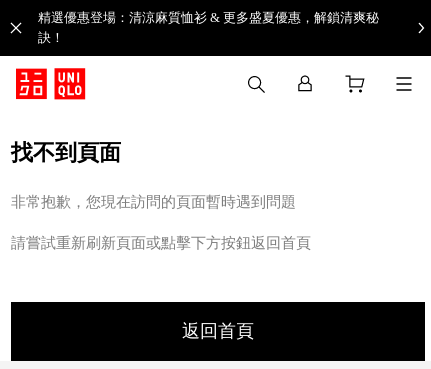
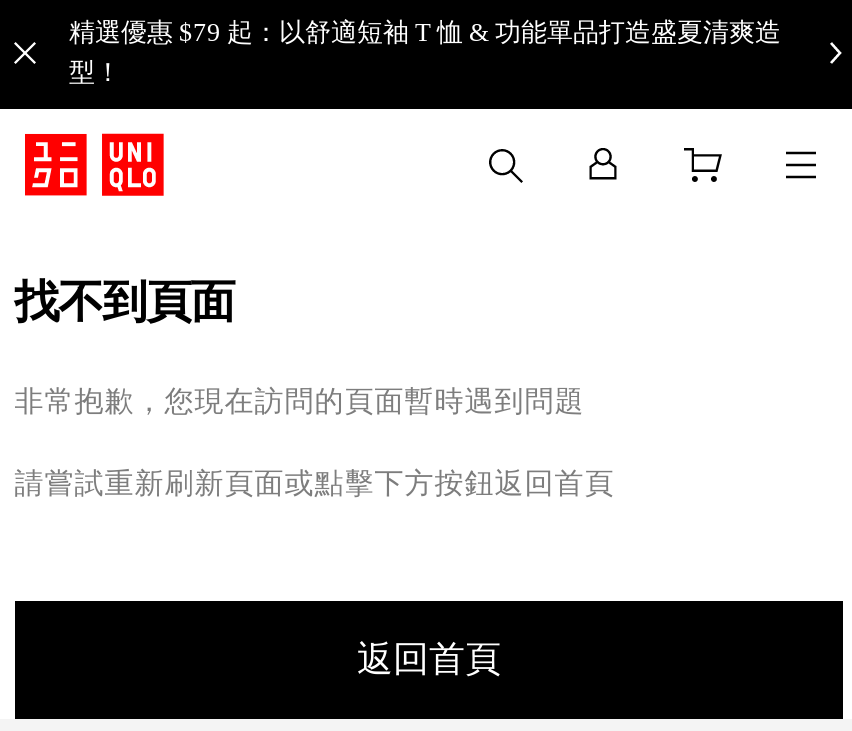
[38,10,379,45] 精選優惠登場：清涼麻質恤衫 & 更多盛夏優惠，解鎖清爽秘 | 訣！ -> [69,17,781,87] 精選優惠 $79 起：以舒適短袖 T 恤 & 功能單品打造盛夏清爽造 | 型！

